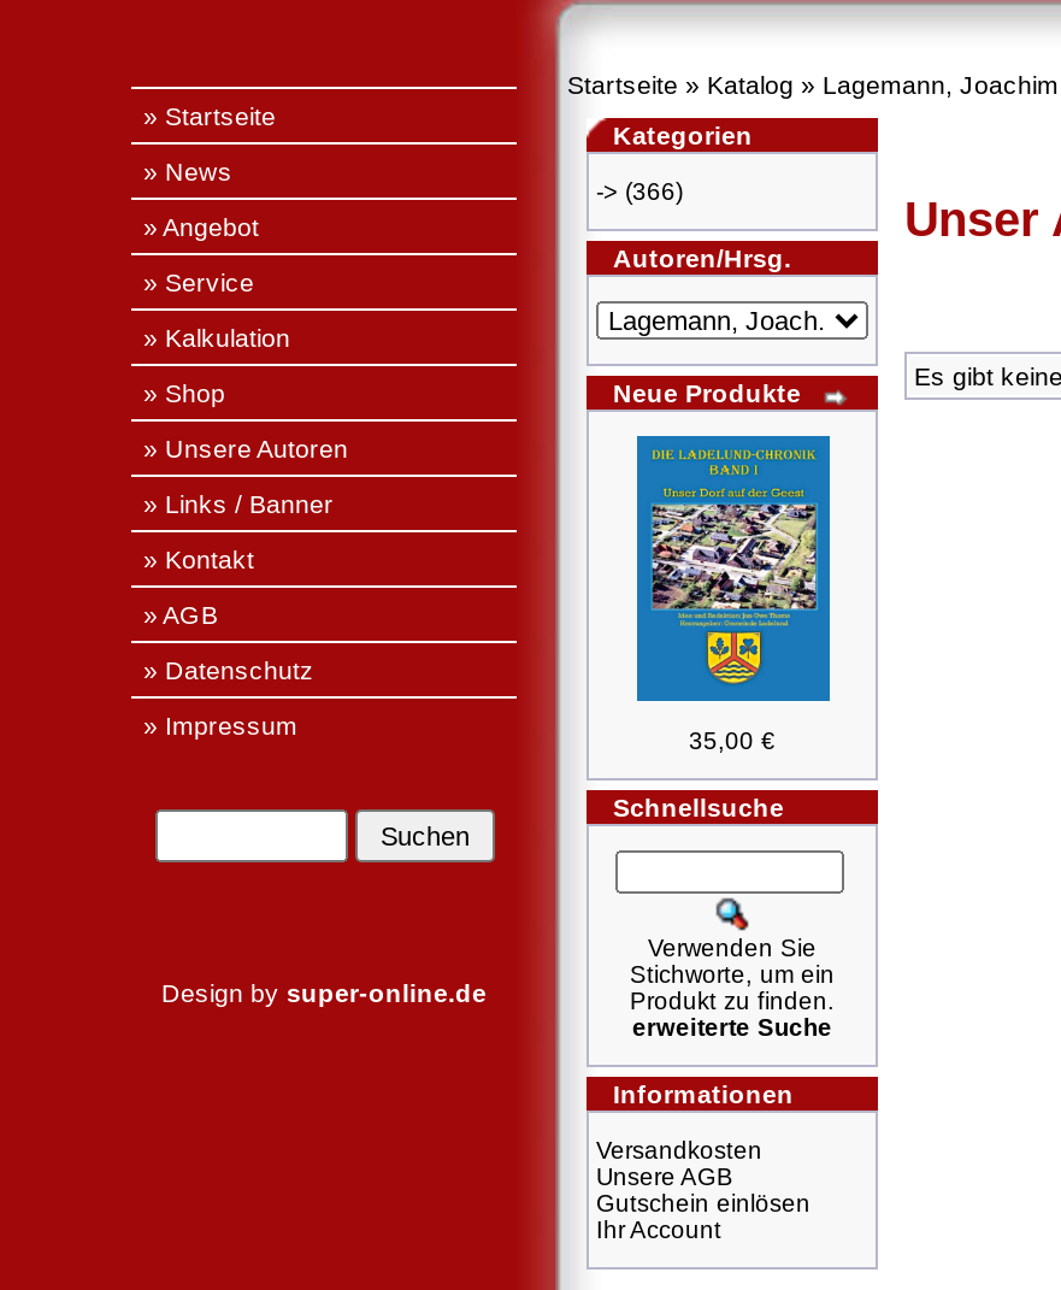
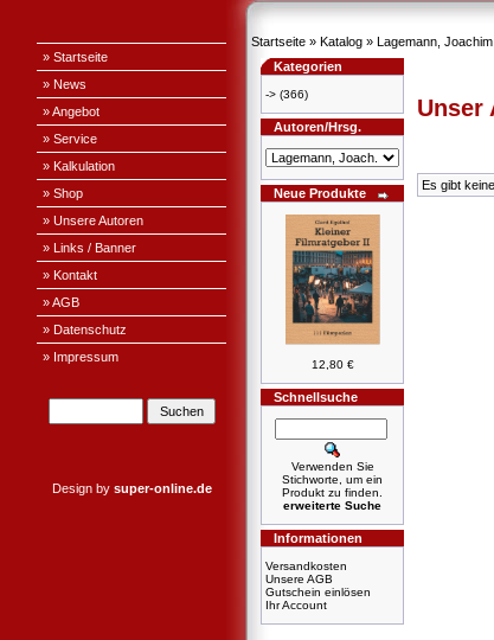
[635,434,832,754] [image] | 35,00 € -> [284,213,380,371] [image] | 12,80 €

